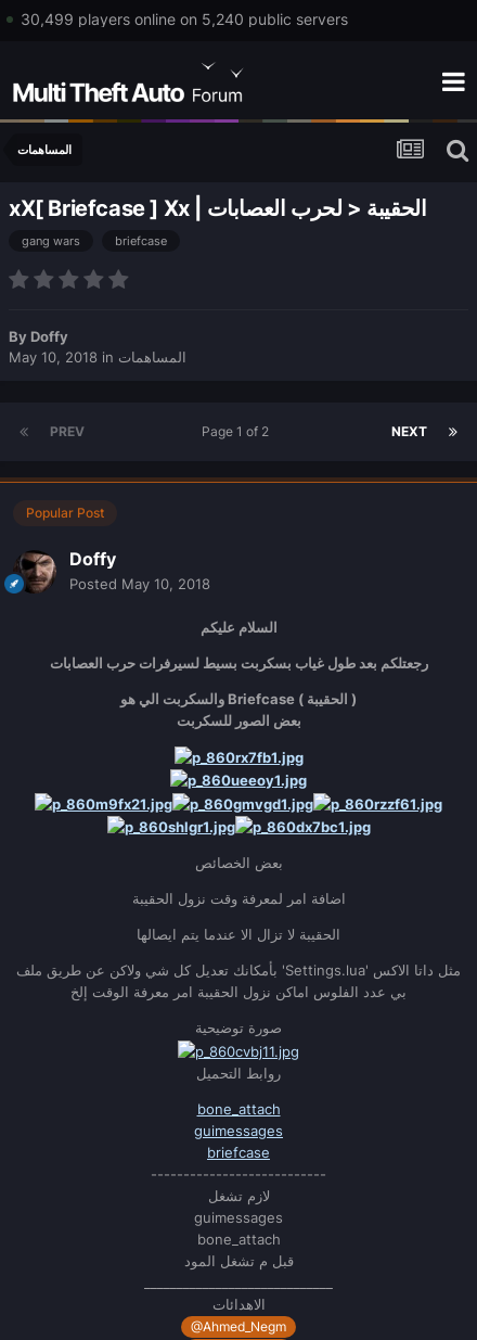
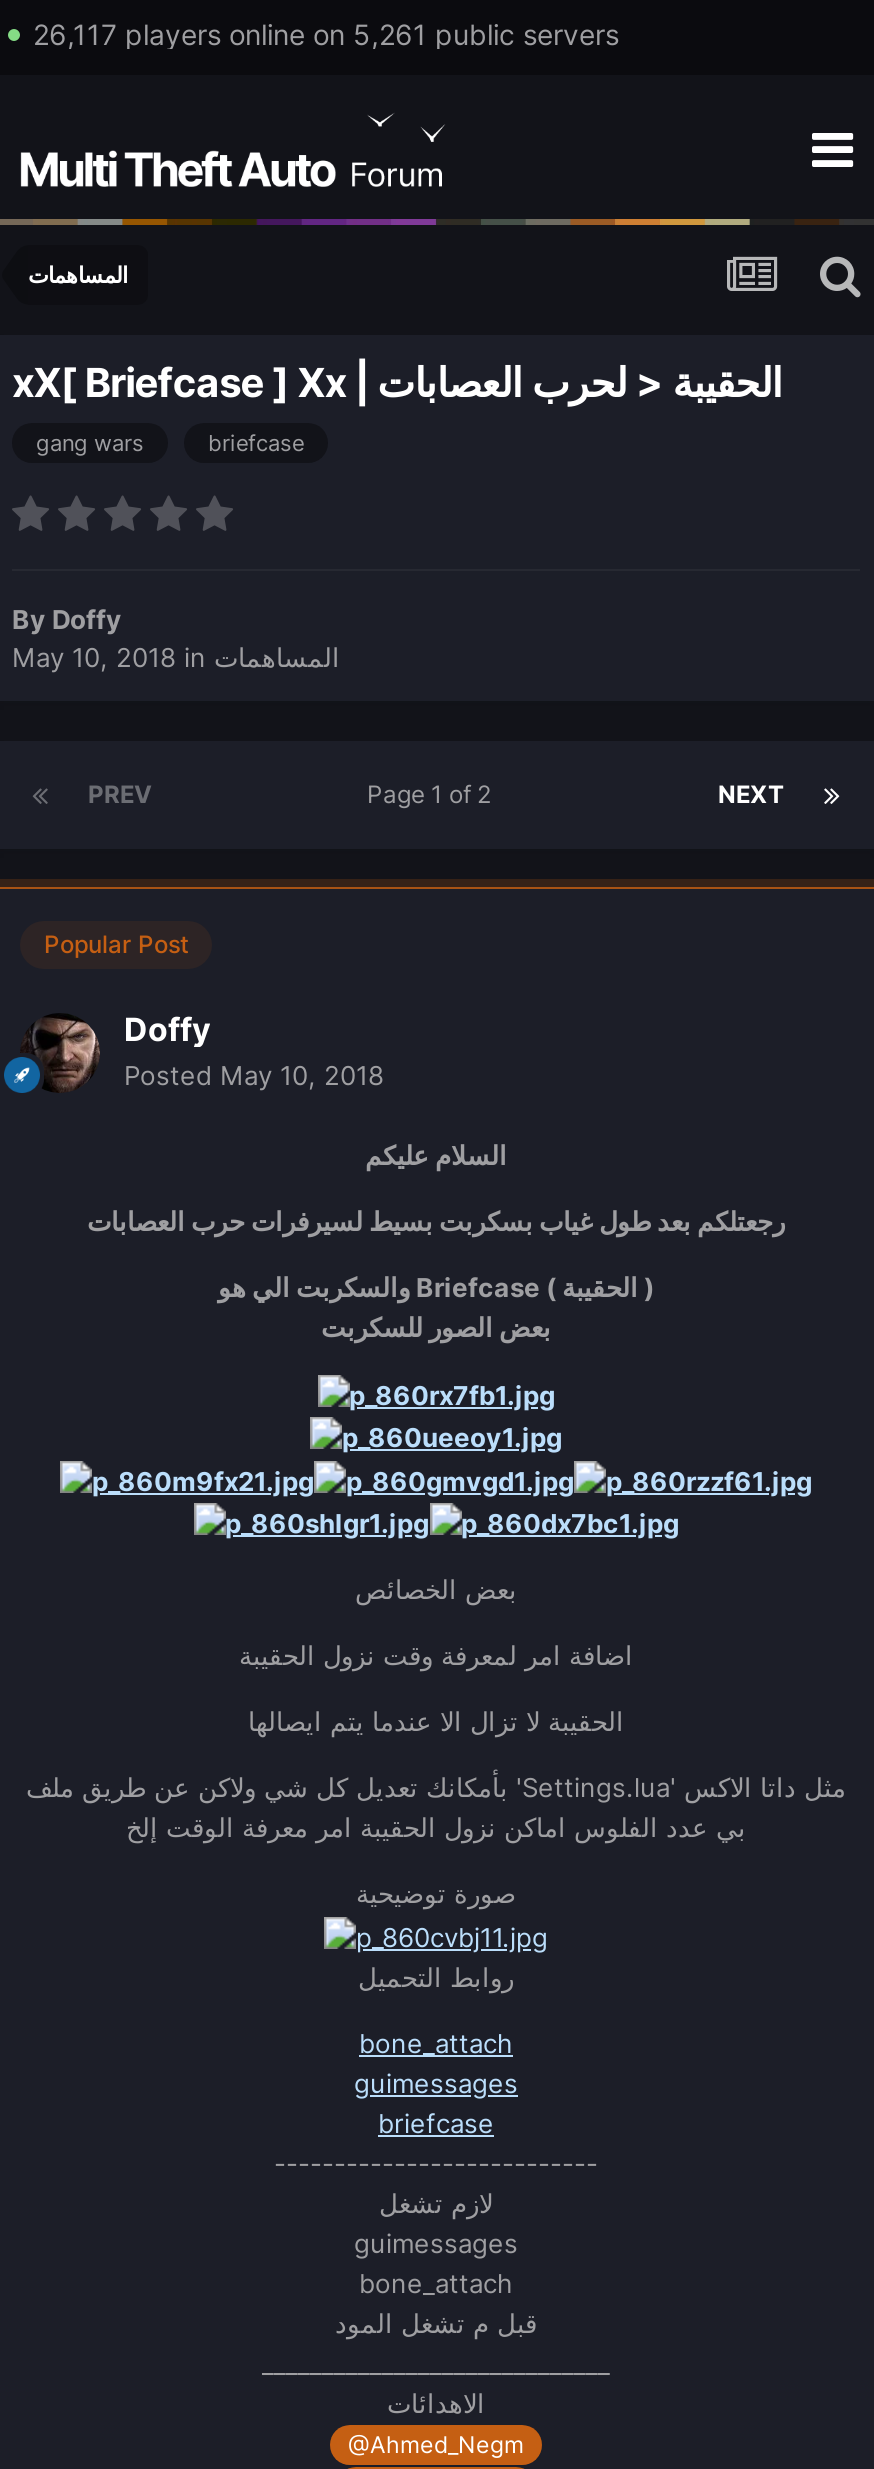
[20,10,347,28] 30,499 players online on 5,240 public servers -> [33,17,619,51] 26,117 players online on 5,261 public servers

